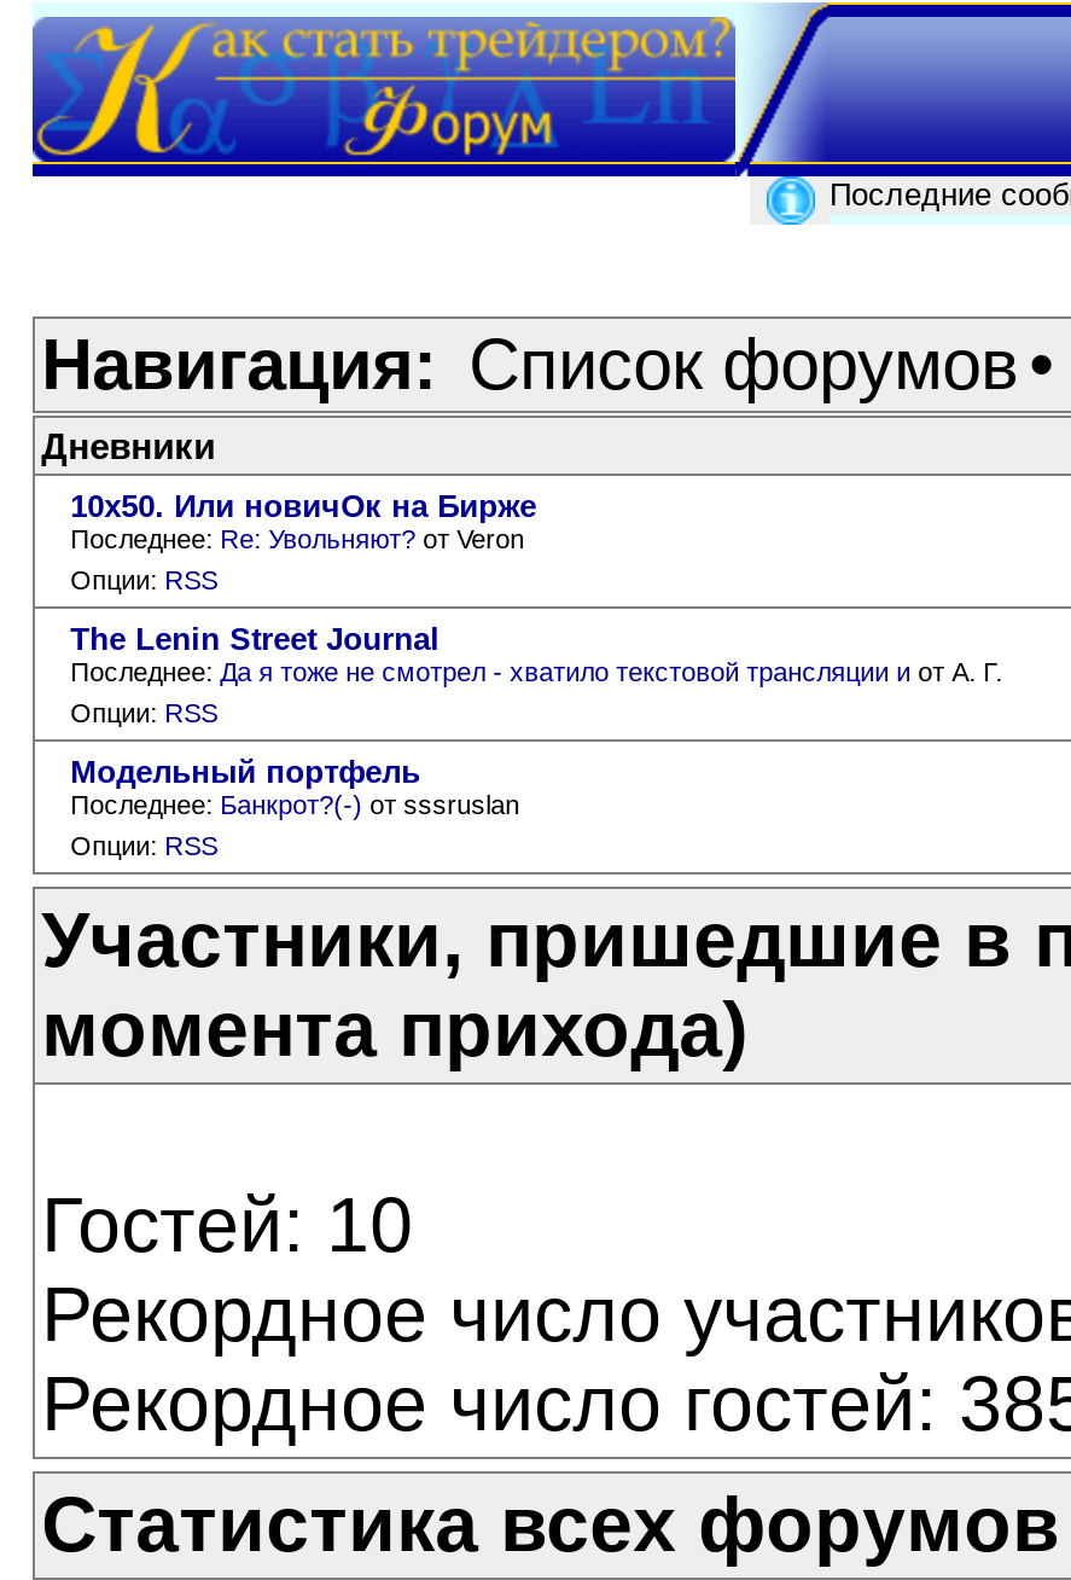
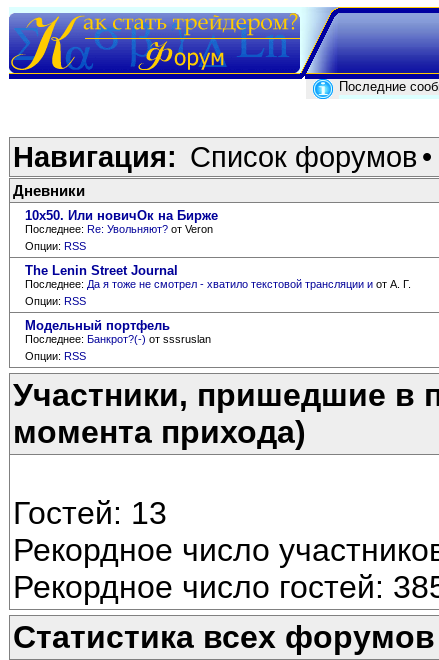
[41,1181,413,1268] Гостей: 10 -> [13,495,167,531] Гостей: 13

